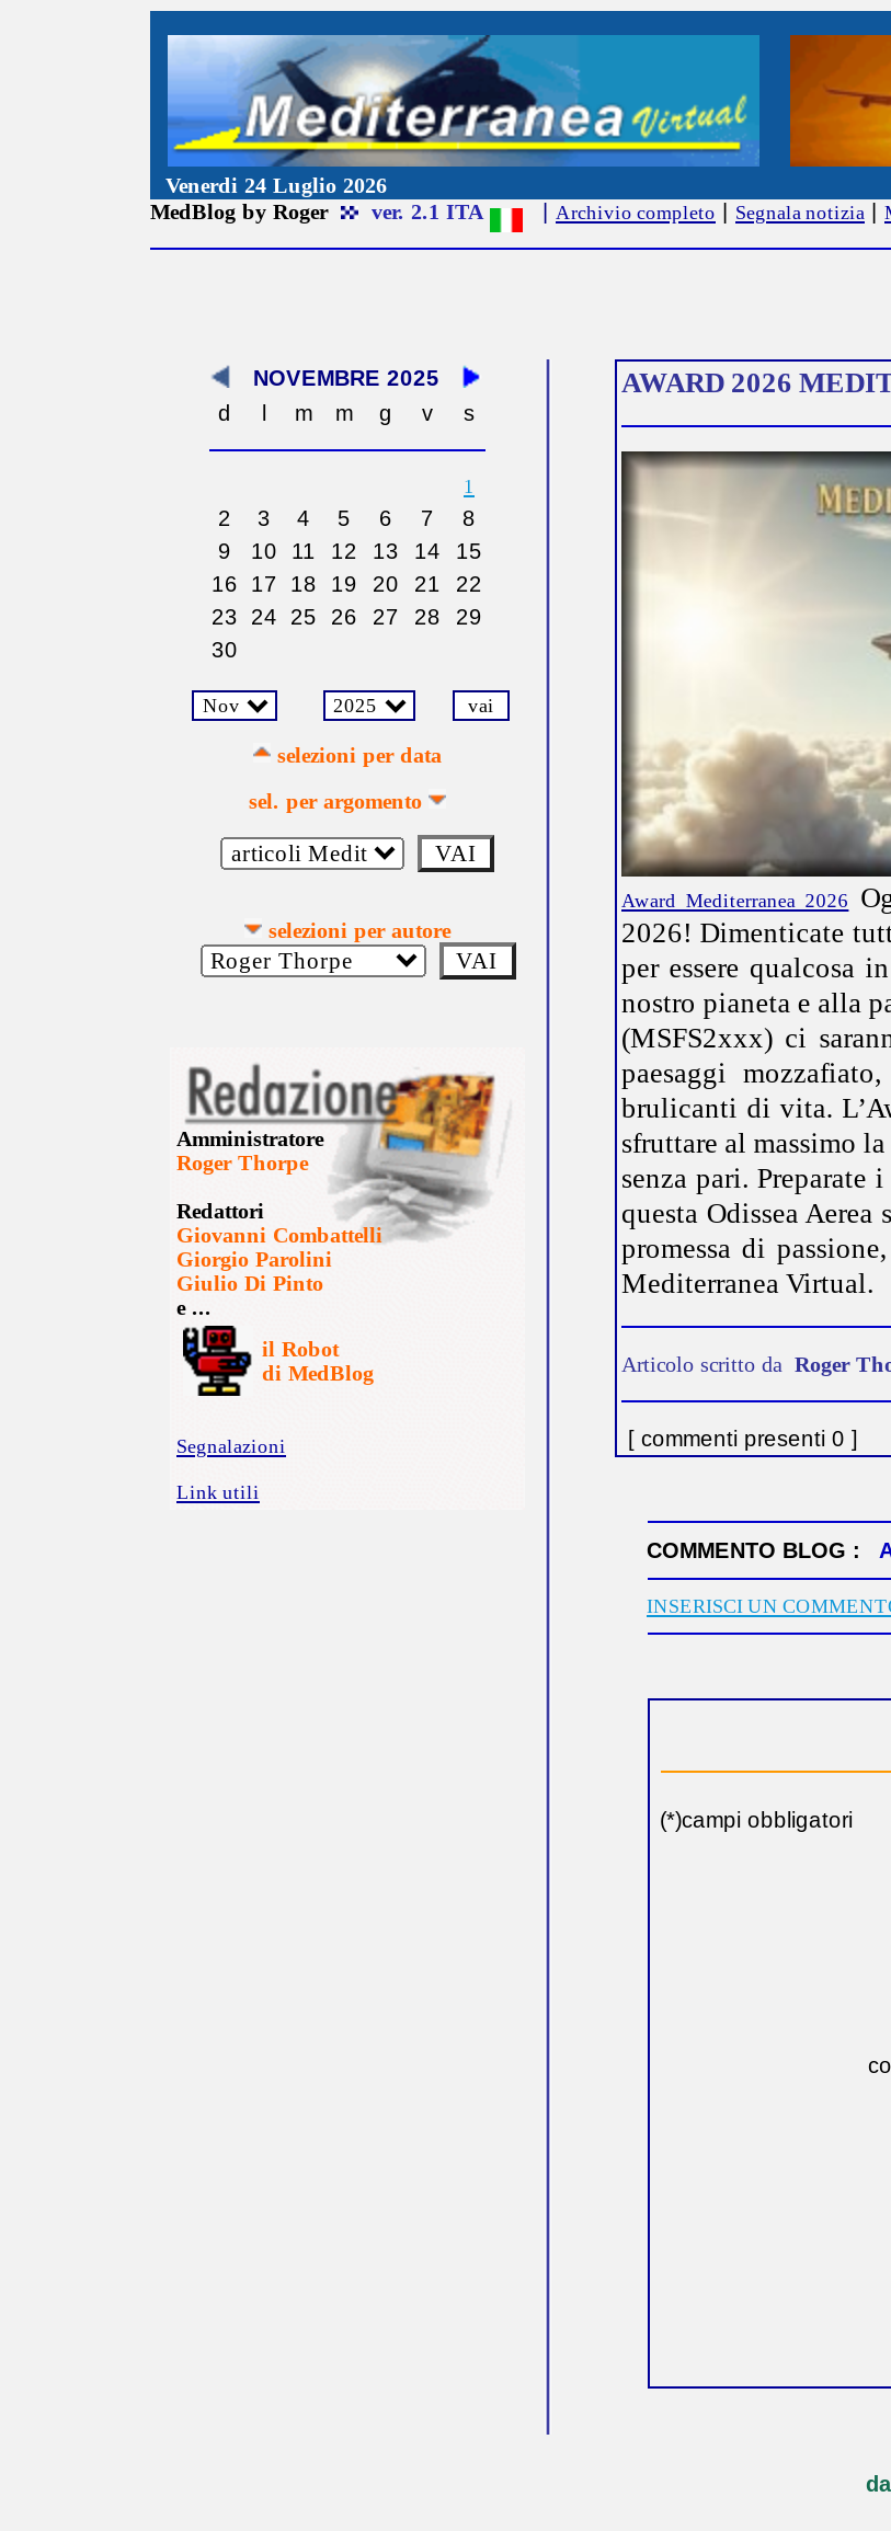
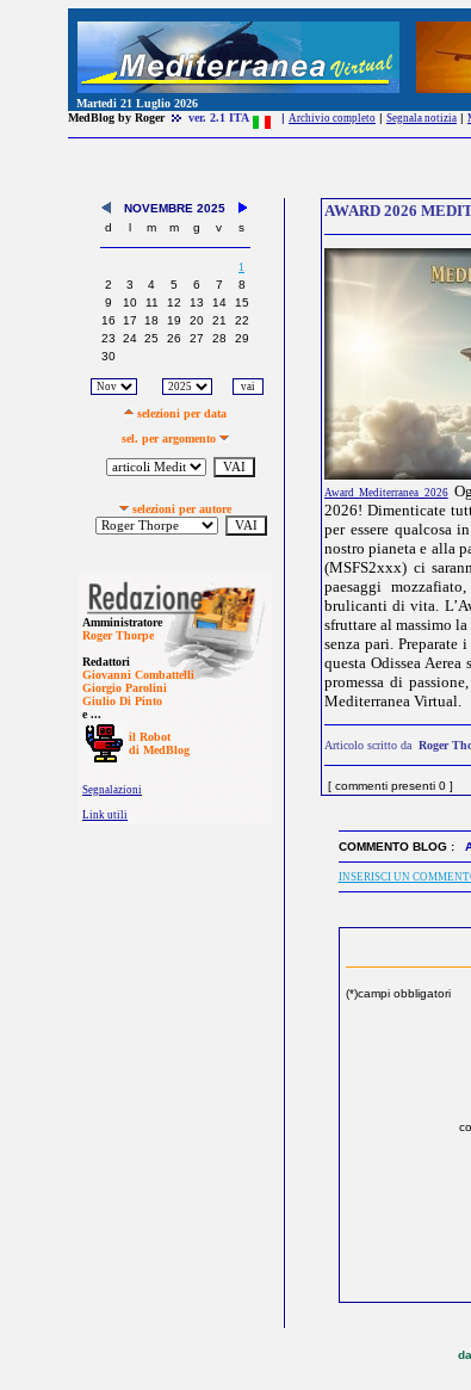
[159,173,393,197] Venerdi 24 Luglio 2026 -> [73,97,202,110] Martedi 21 Luglio 2026

